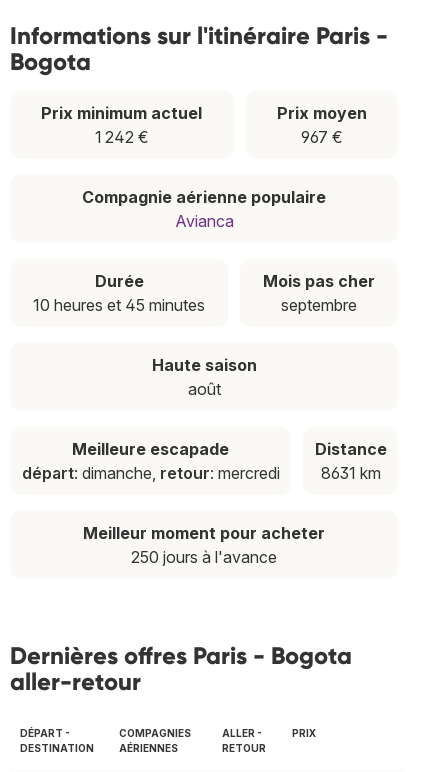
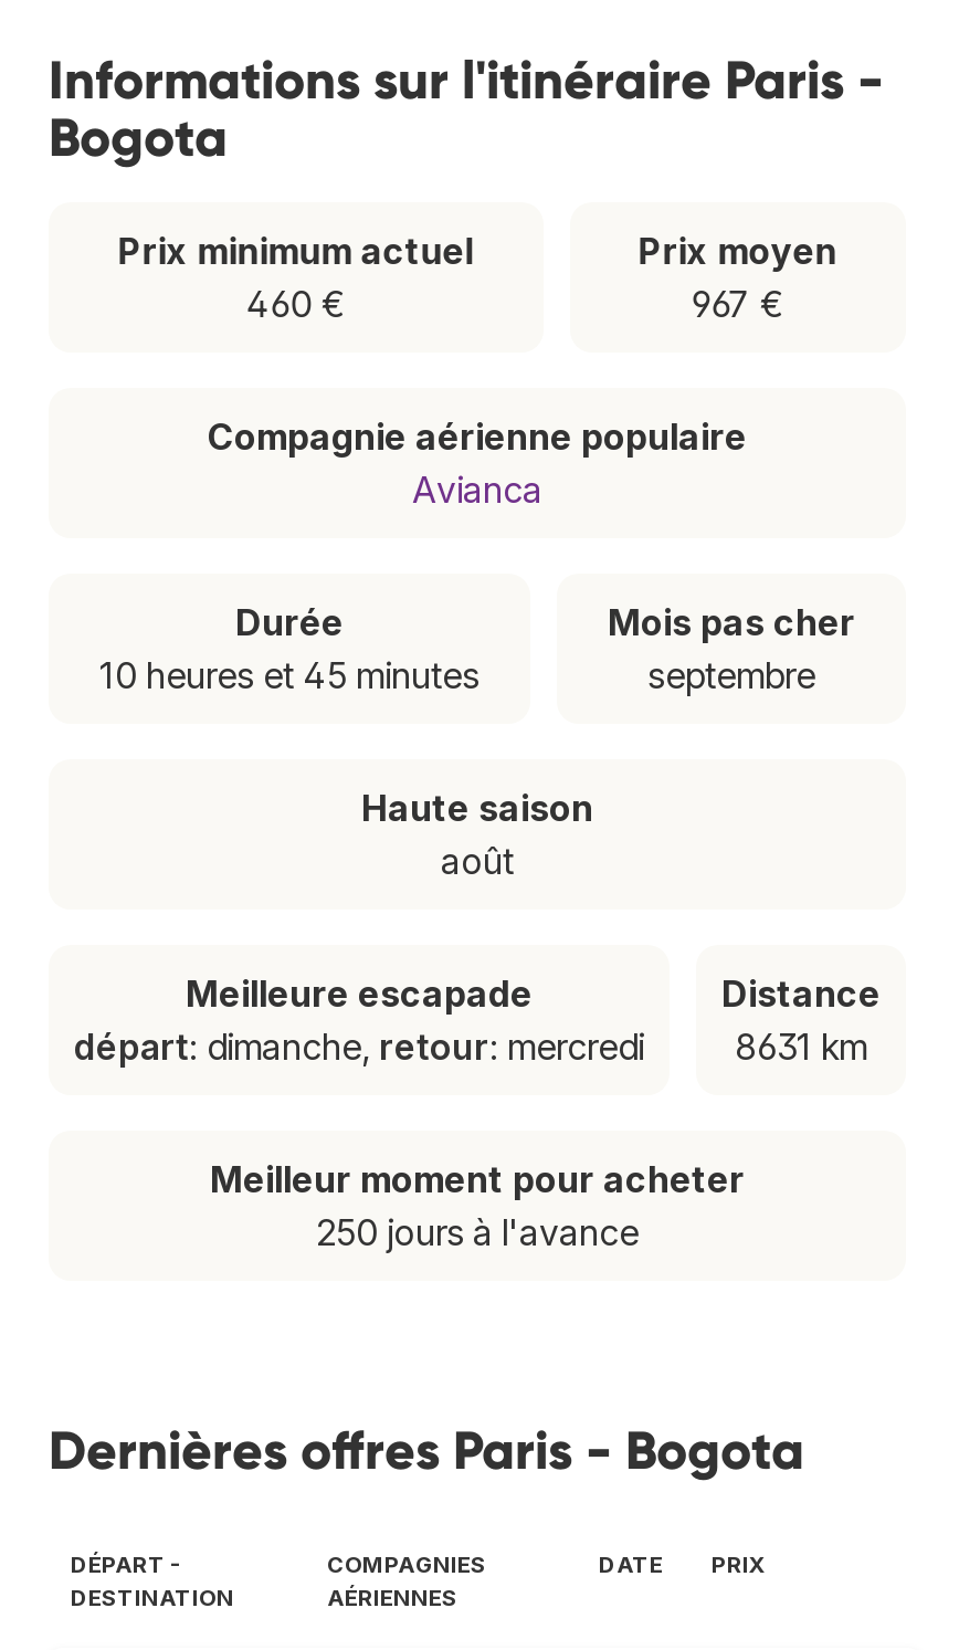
[95,127,149,147] 1 242 € -> [246,281,345,325] 460 €
[10,667,141,696] aller-retour -> none
[222,727,266,754] ALLER - | RETOUR -> [599,1550,663,1576] DATE

